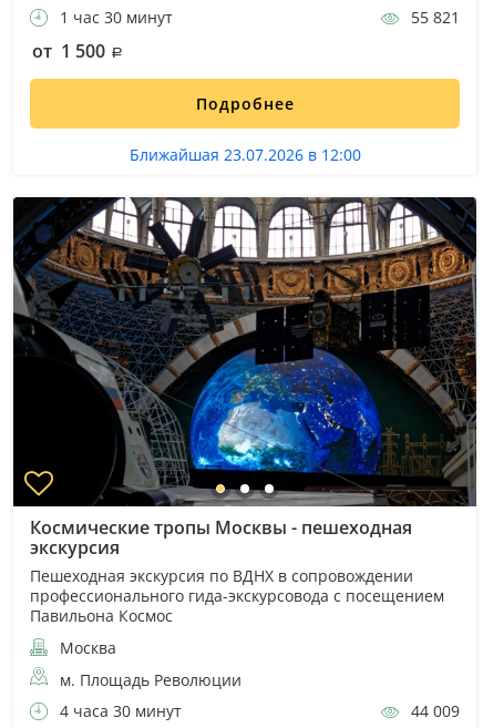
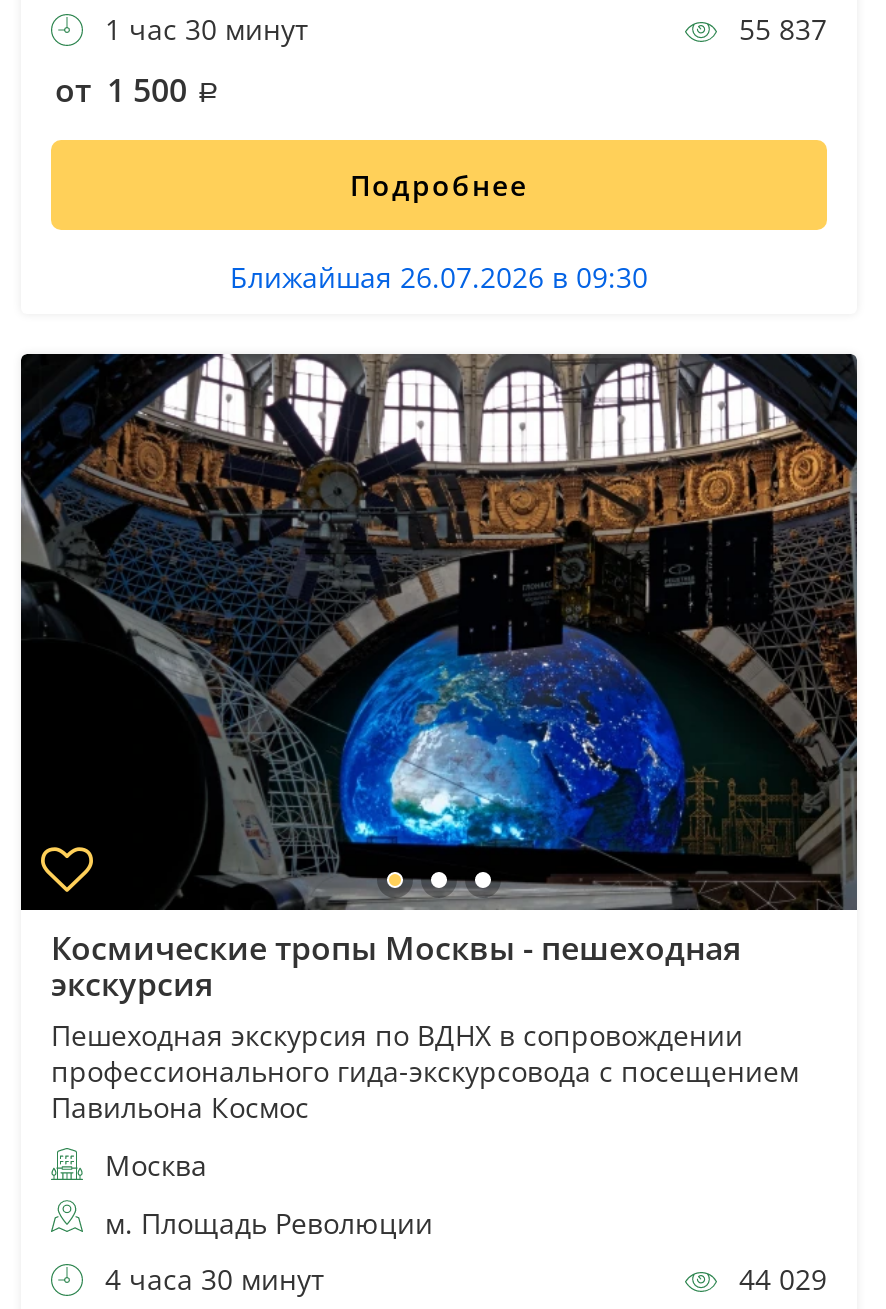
[407,7,460,28] 55 821 -> [731,9,827,47] 55 837
[129,144,361,165] Ближайшая 23.07.2026 в 12:00 -> [230,257,648,295] Ближайшая 26.07.2026 в 09:30
[407,700,460,721] 44 009 -> [731,1260,827,1298] 44 029

